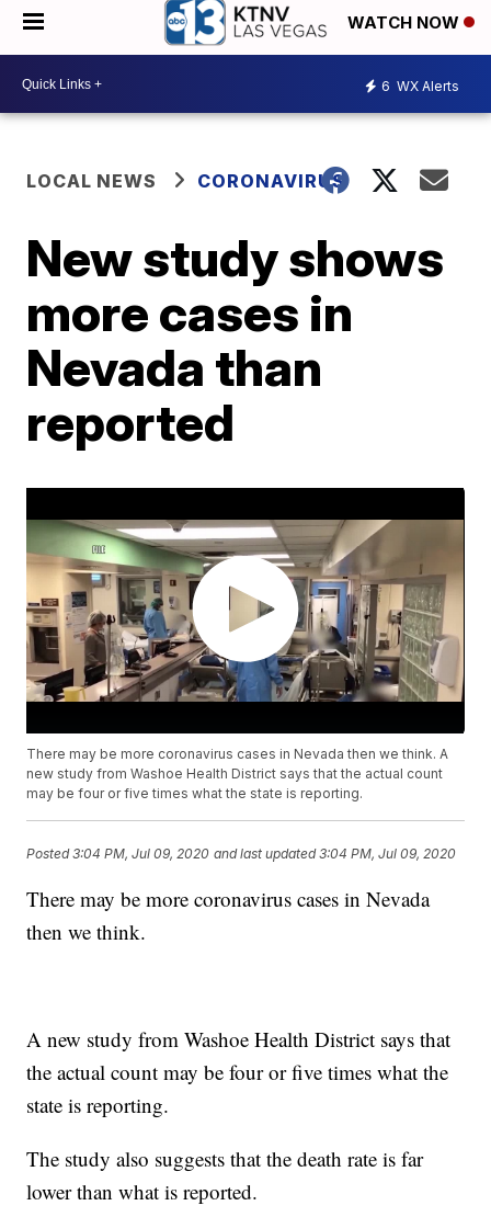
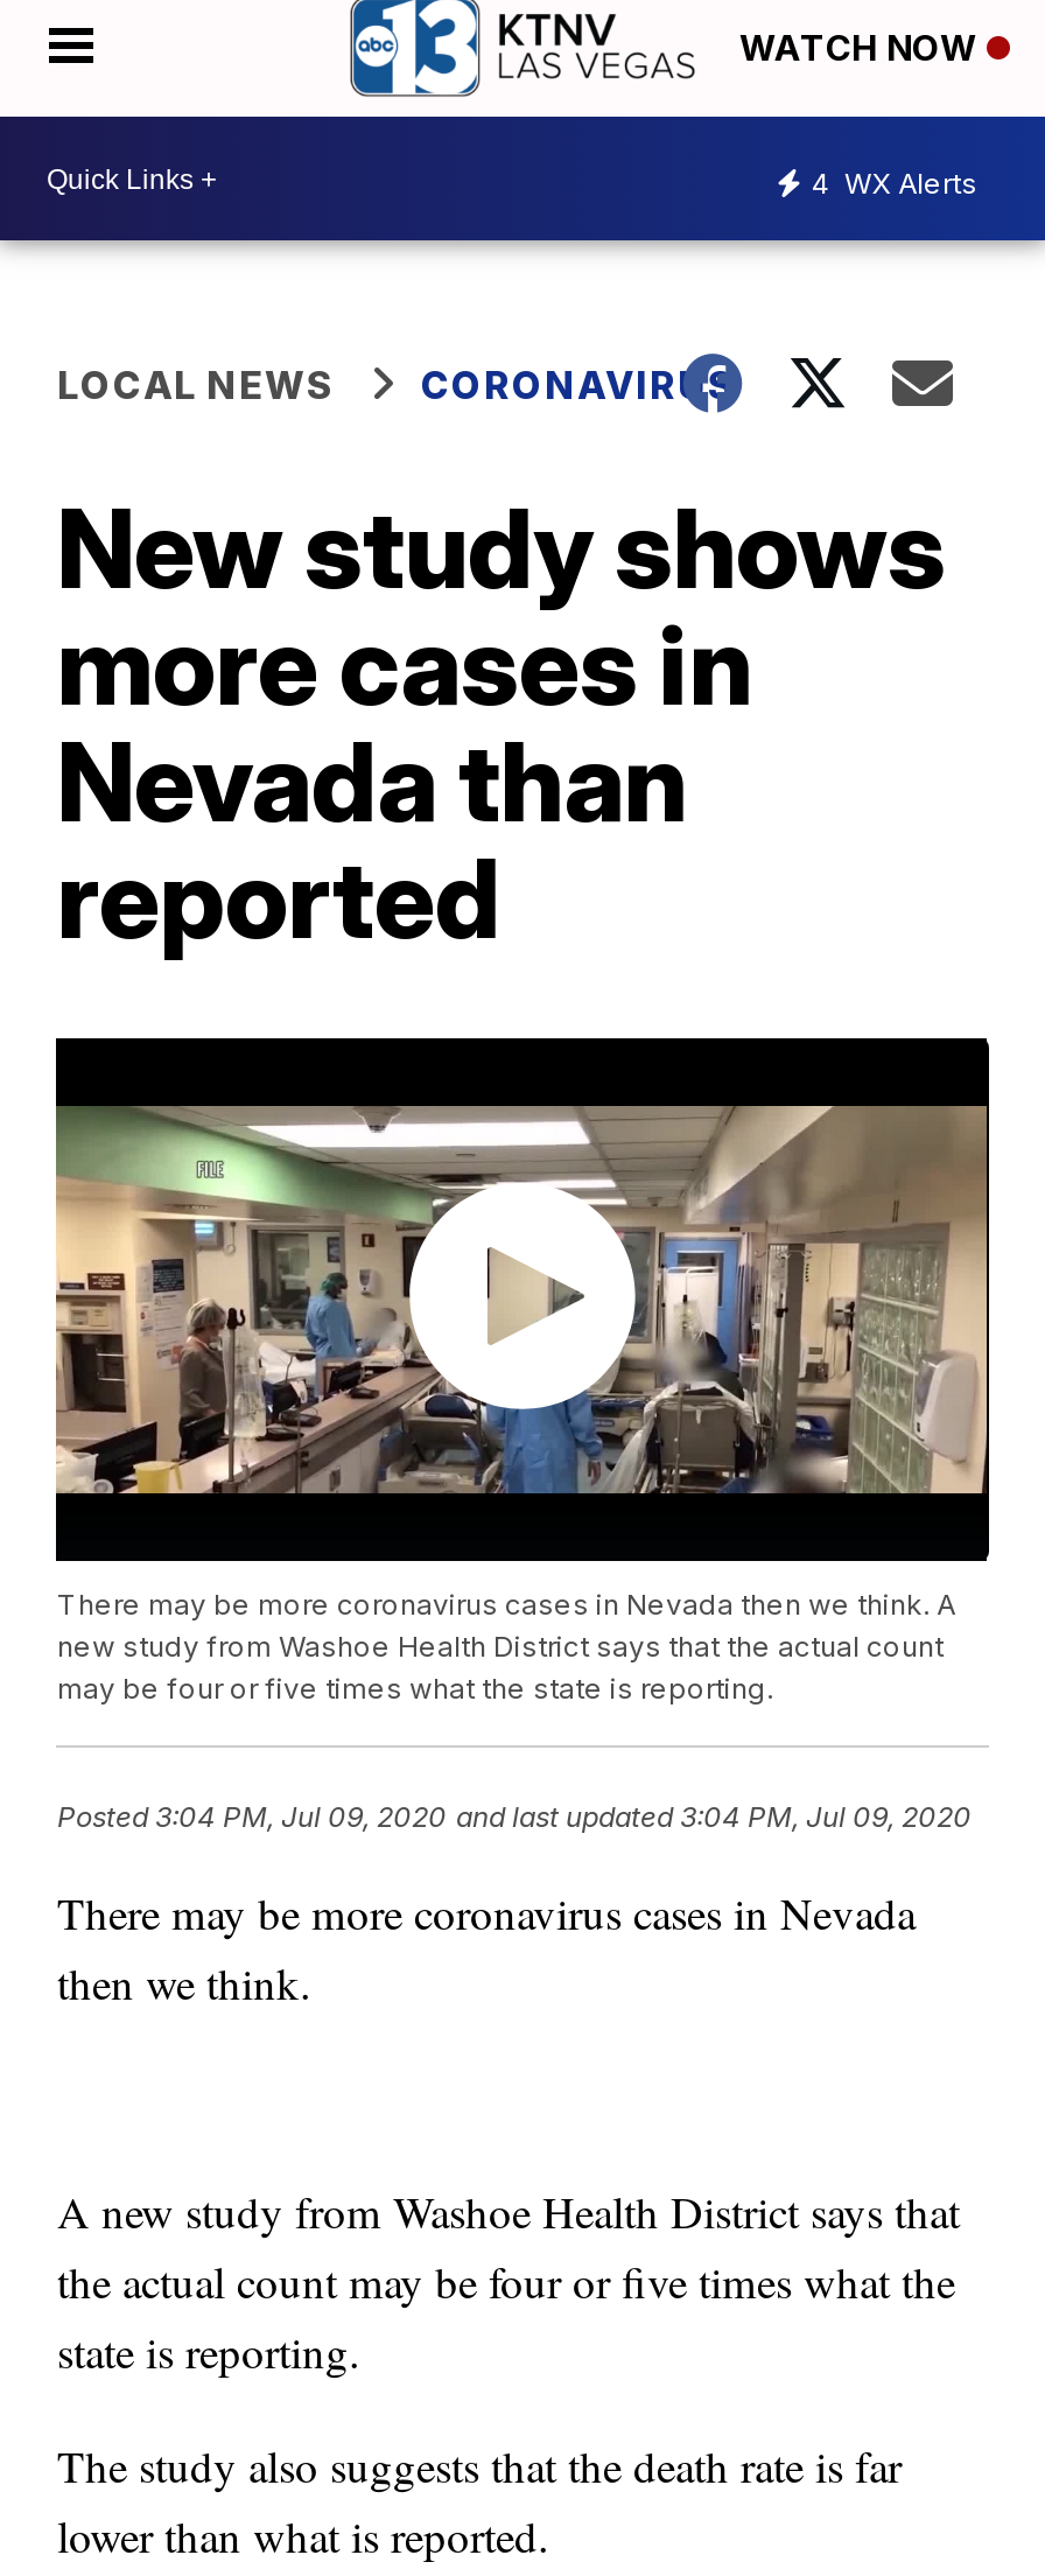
[381,77,459,94] 6 WX Alerts -> [812,164,977,199] 4 WX Alerts

